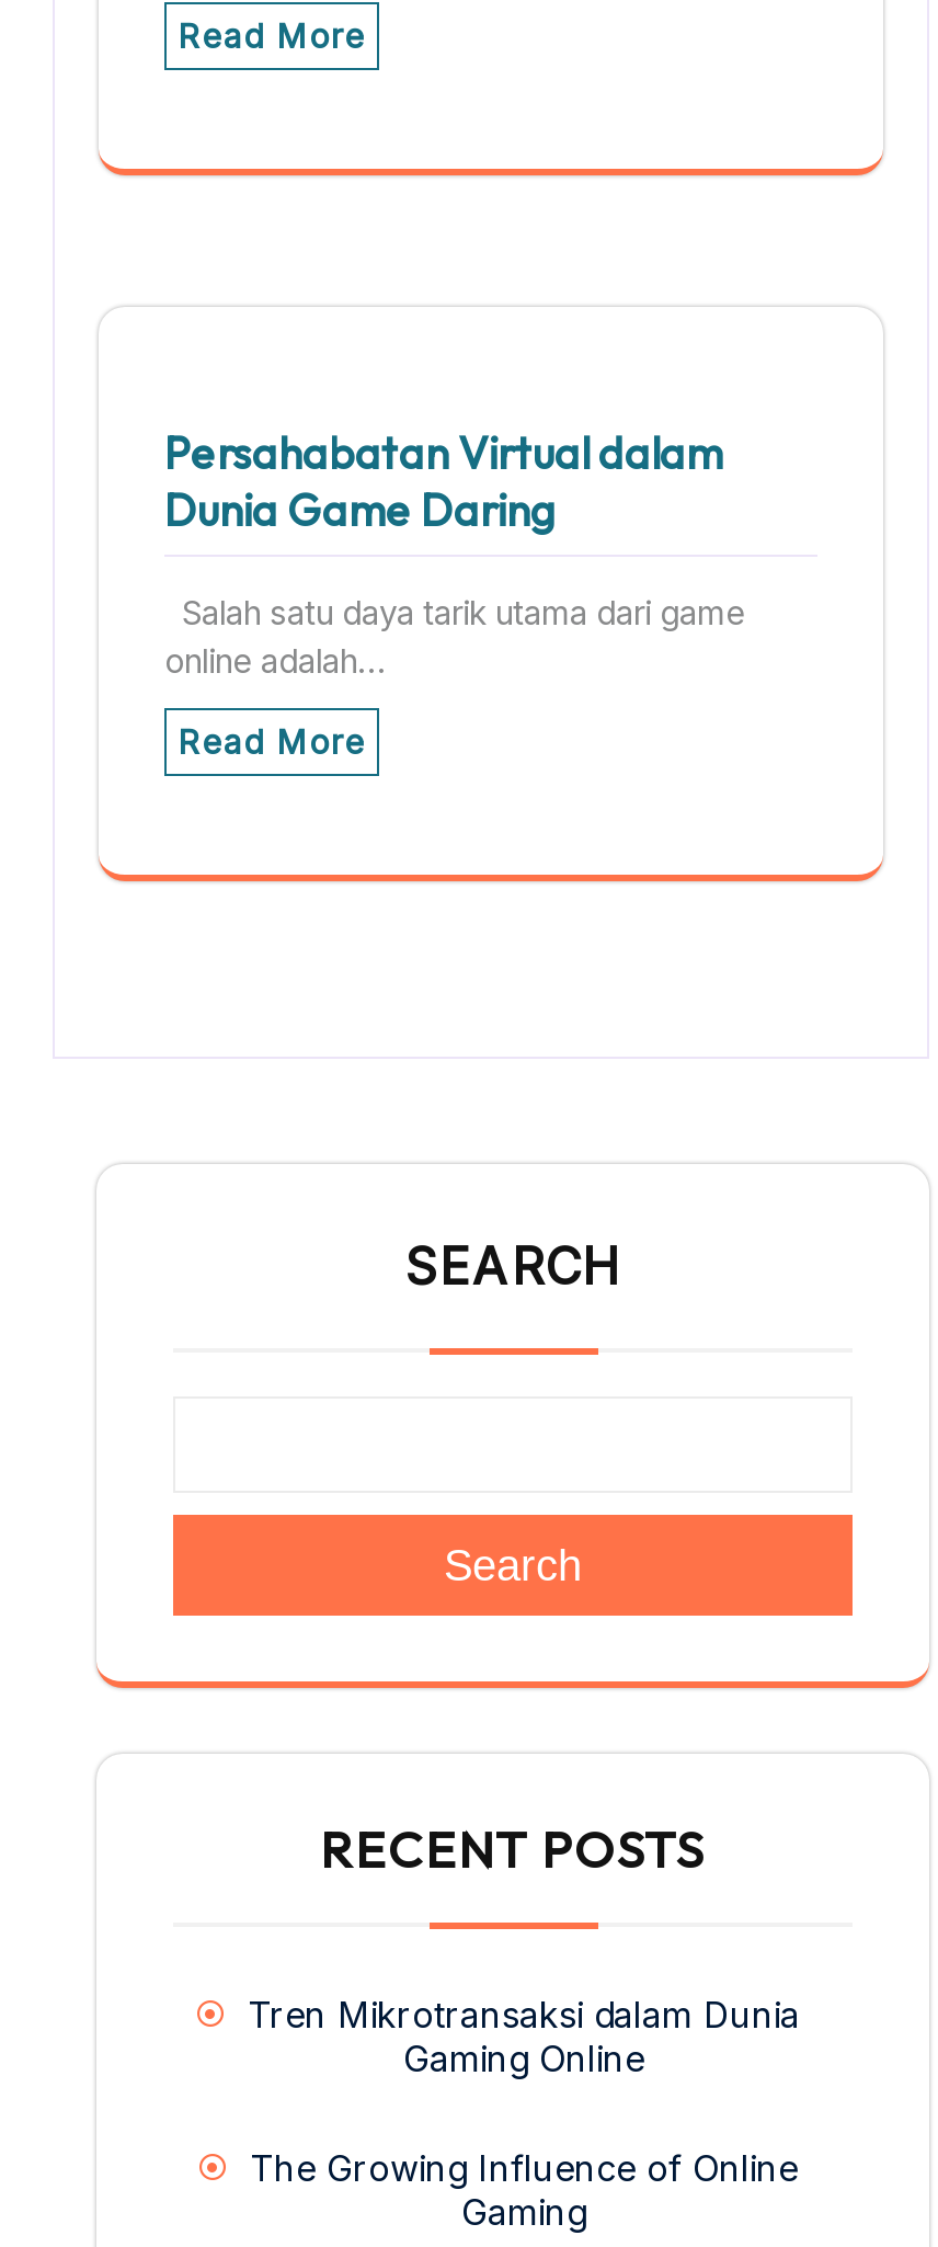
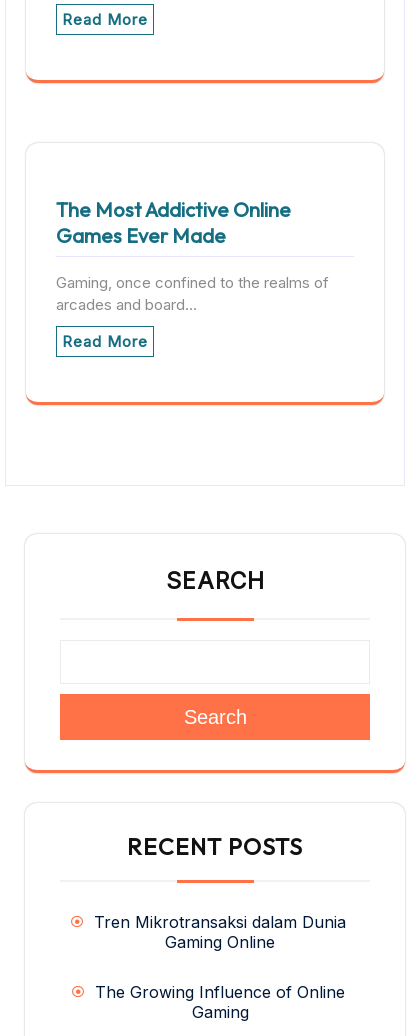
[164,424,723,536] Persahabatan Virtual dalam | Dunia Game Daring -> [56,196,291,247] The Most Addictive Online | Games Ever Made
[164,591,745,681] Salah satu daya tarik utama dari game | online adalah… -> [56,272,329,313] Gaming, once confined to the realms of | arcades and board…

